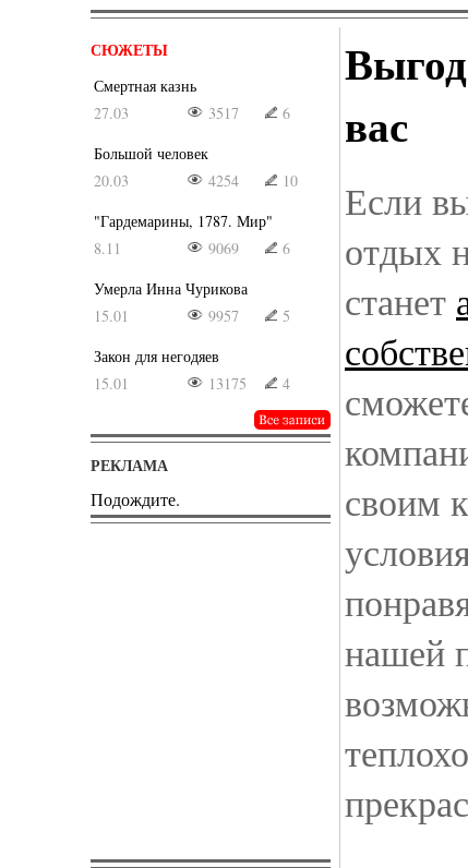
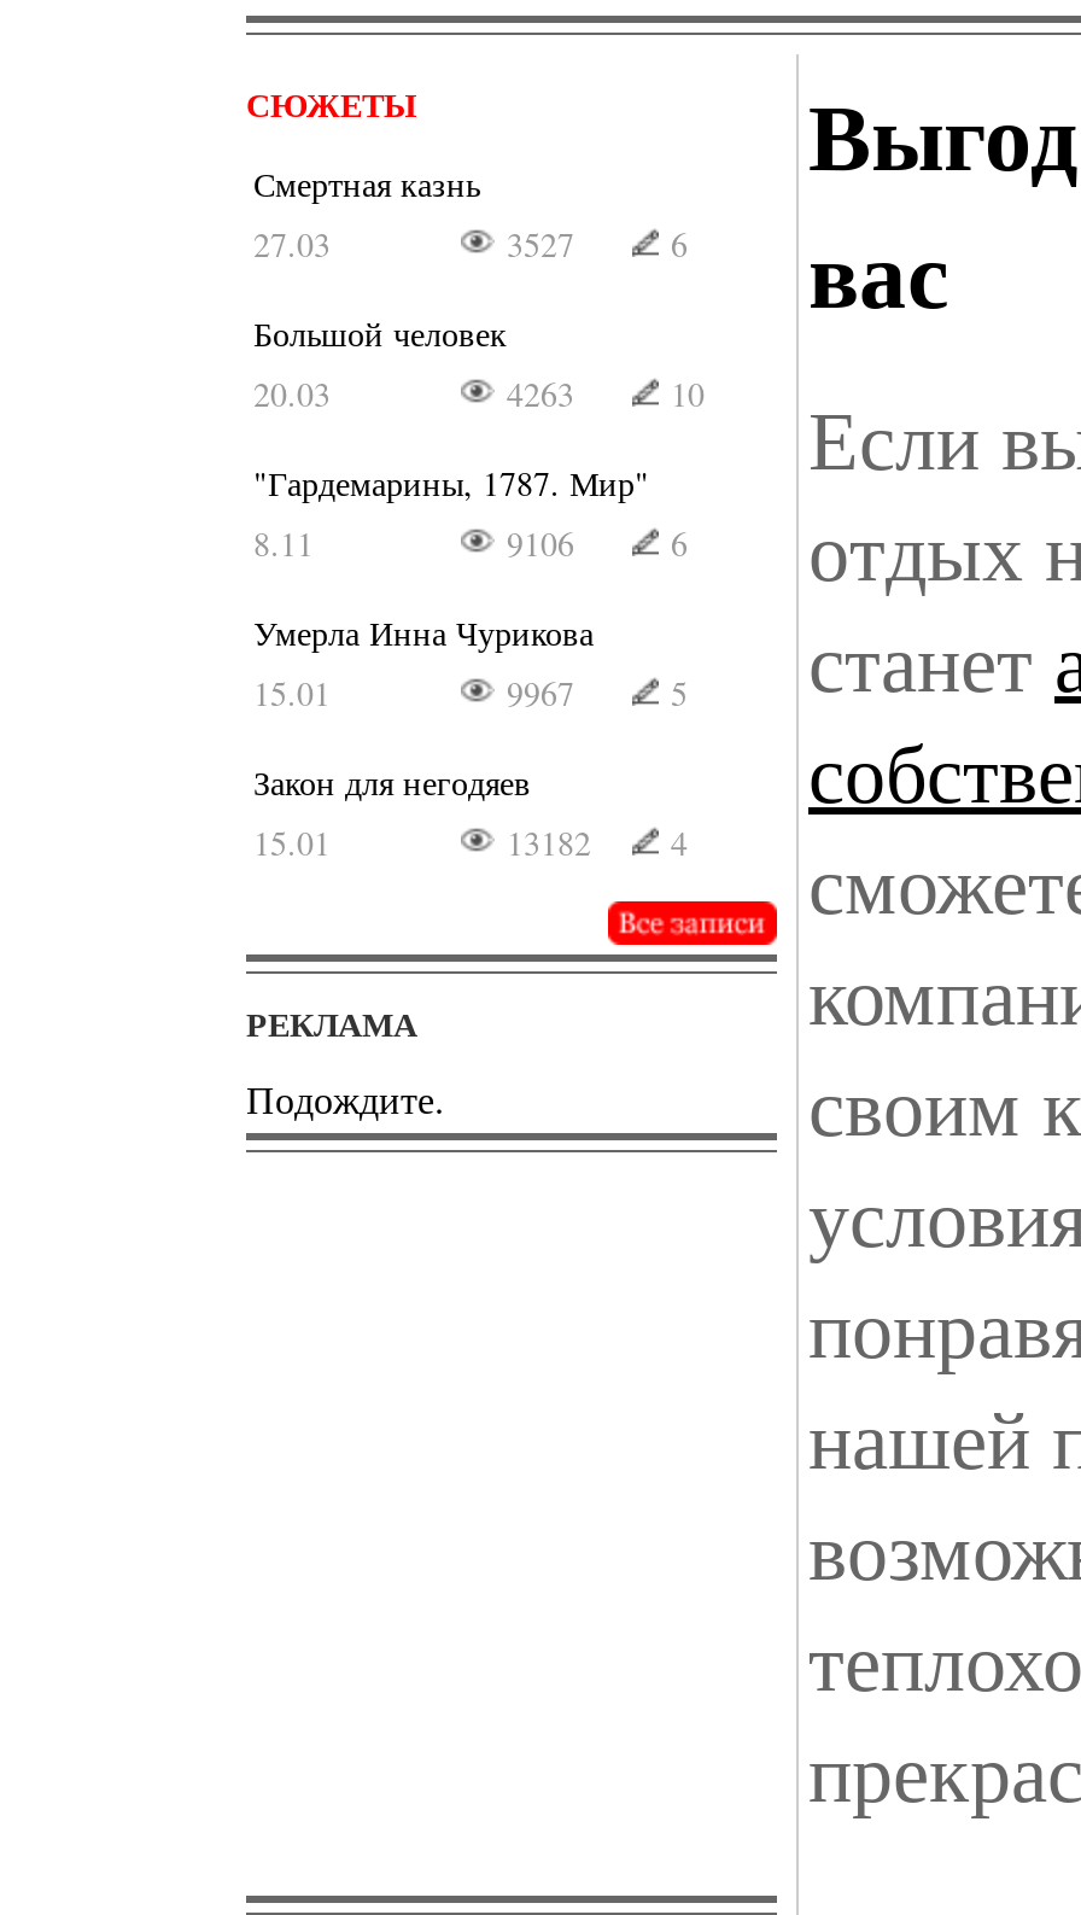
[203,103,290,123] 3517 6 -> [495,221,688,267] 3527 6
[203,170,298,191] 4254 10 -> [495,370,705,416] 4263 10
[203,238,290,258] 9069 6 -> [495,520,688,566] 9106 6
[203,305,290,326] 9957 5 -> [495,670,688,716] 9967 5
[203,373,290,394] 13175 4 -> [495,819,688,865] 13182 4

